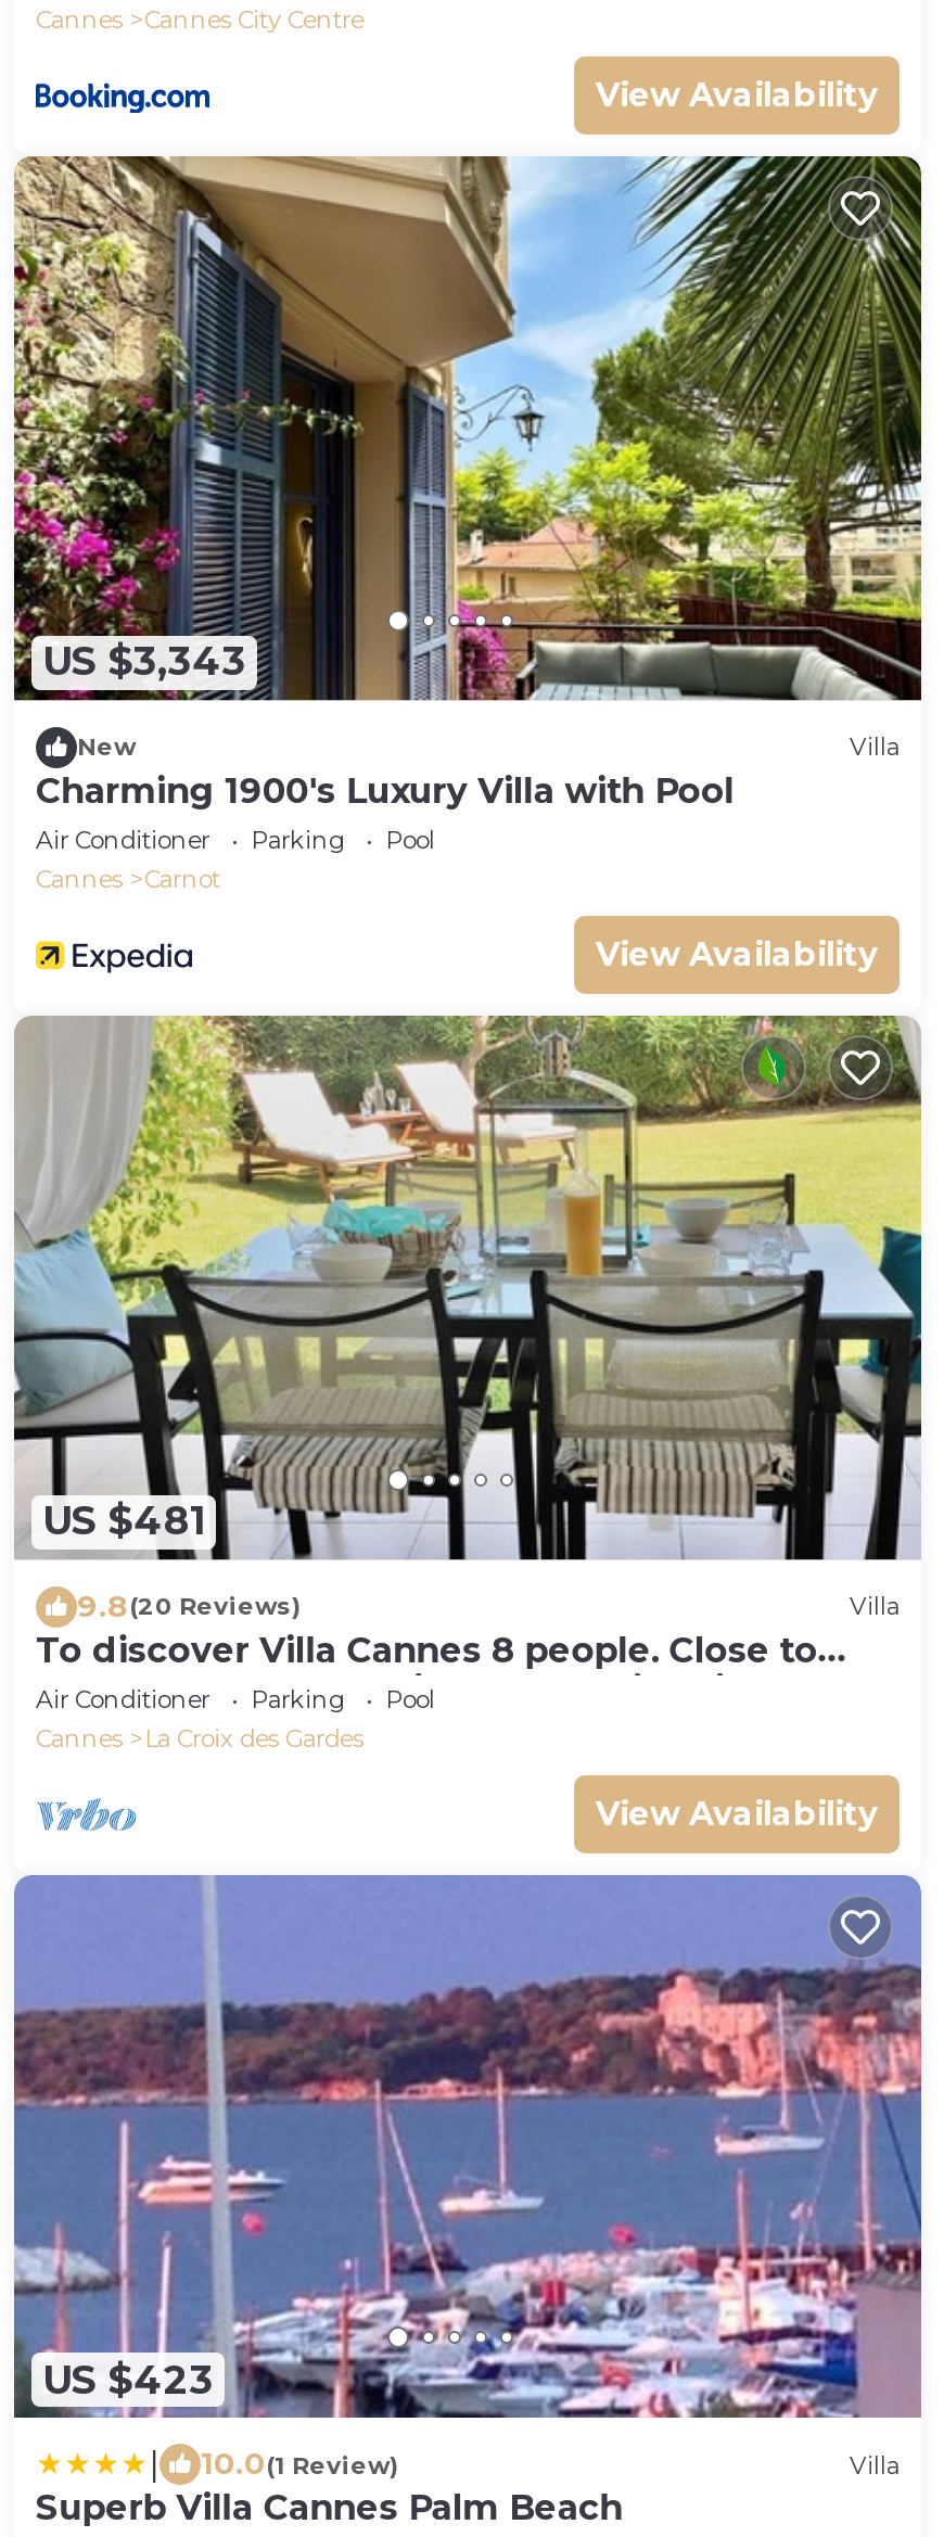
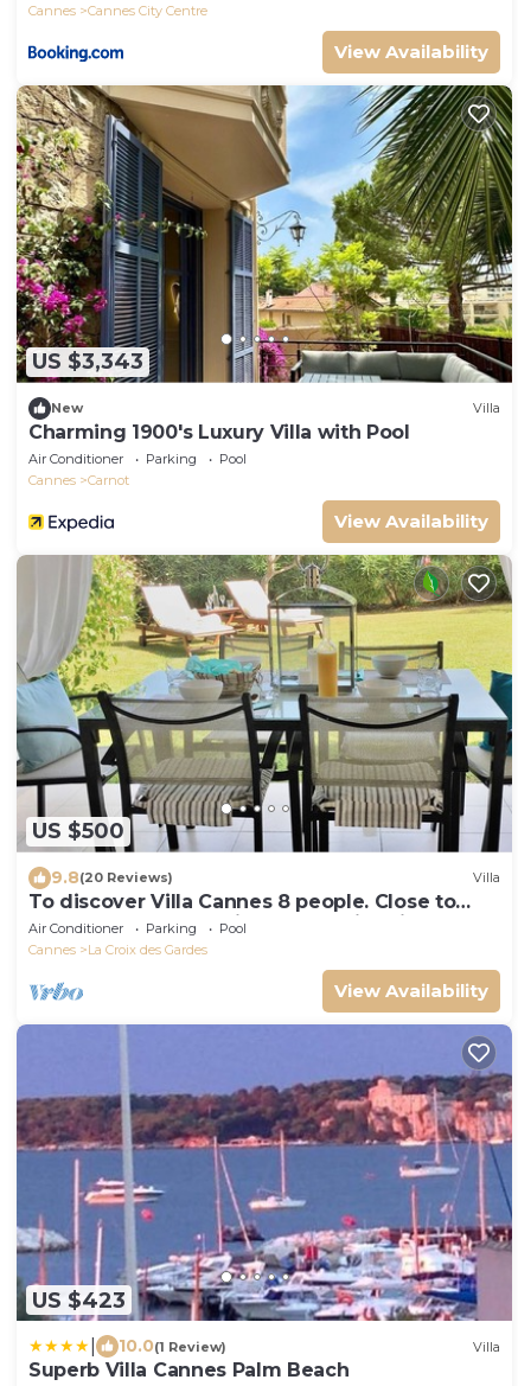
[42,1498,205,1545] US $481 -> [32,818,124,844] US $500

